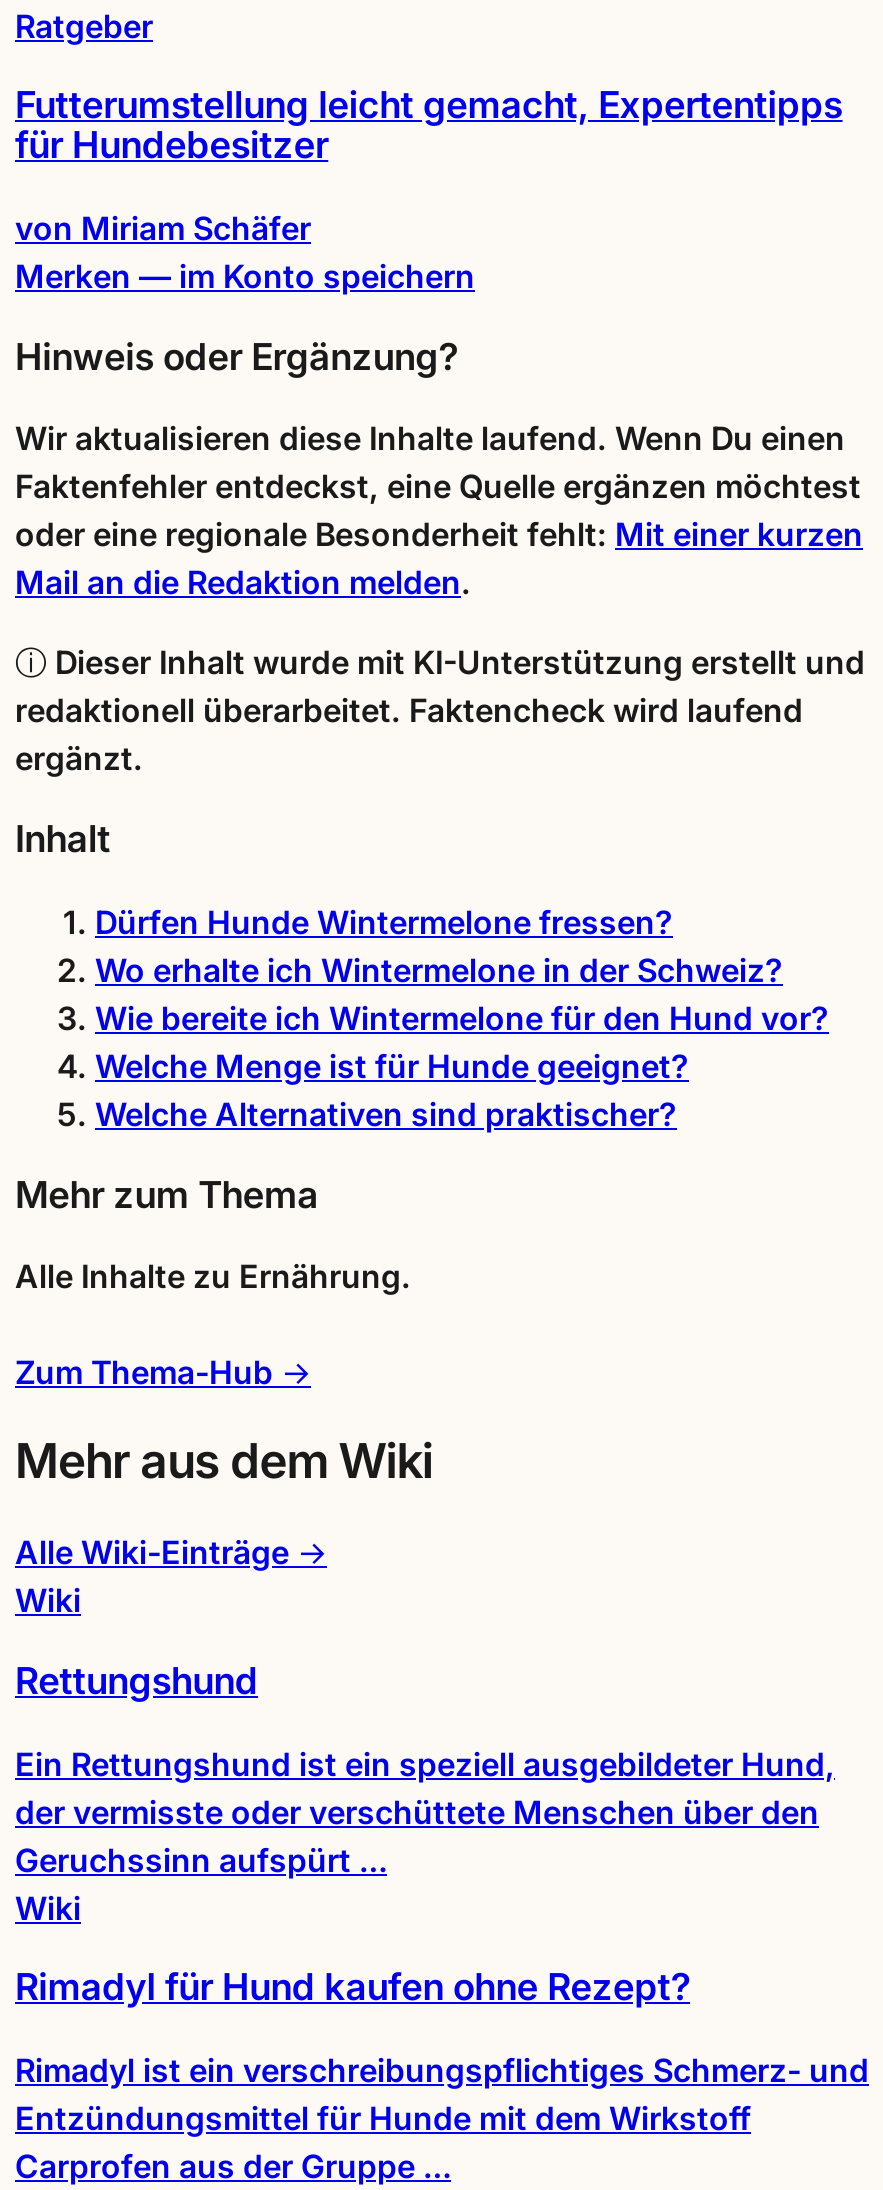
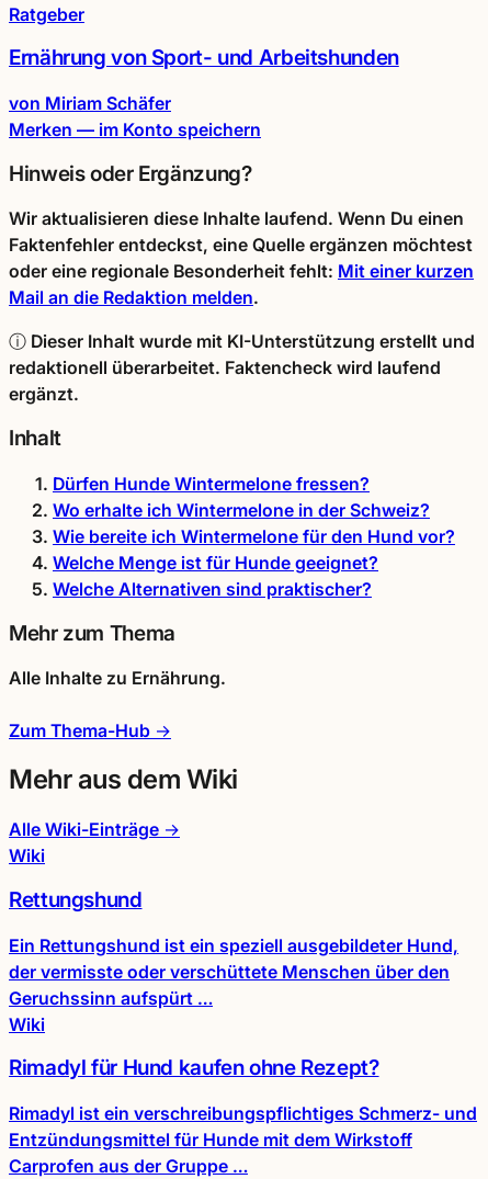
[15,83,843,169] Futterumstellung leicht gemacht, Expertentipps | für Hundebesitzer -> [9,45,399,71] Ernährung von Sport- und Arbeitshunden

